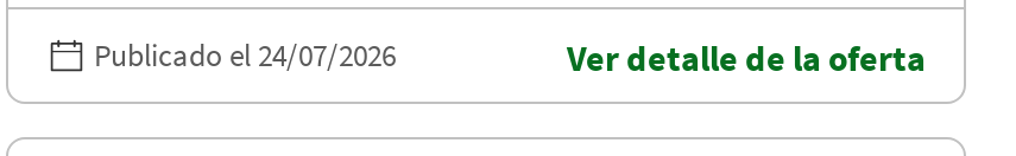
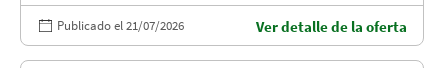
[94,35,396,76] Publicado el 24/07/2026 -> [57,17,184,34] Publicado el 21/07/2026

